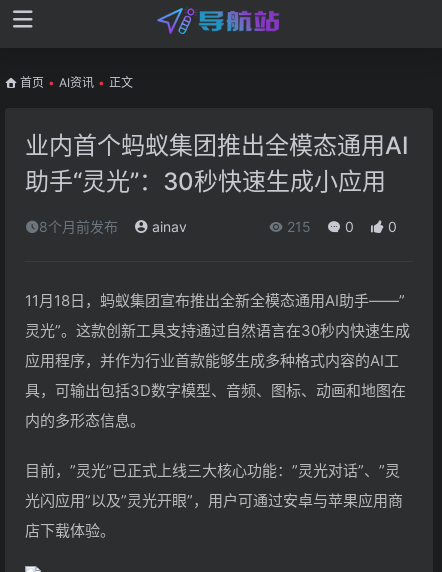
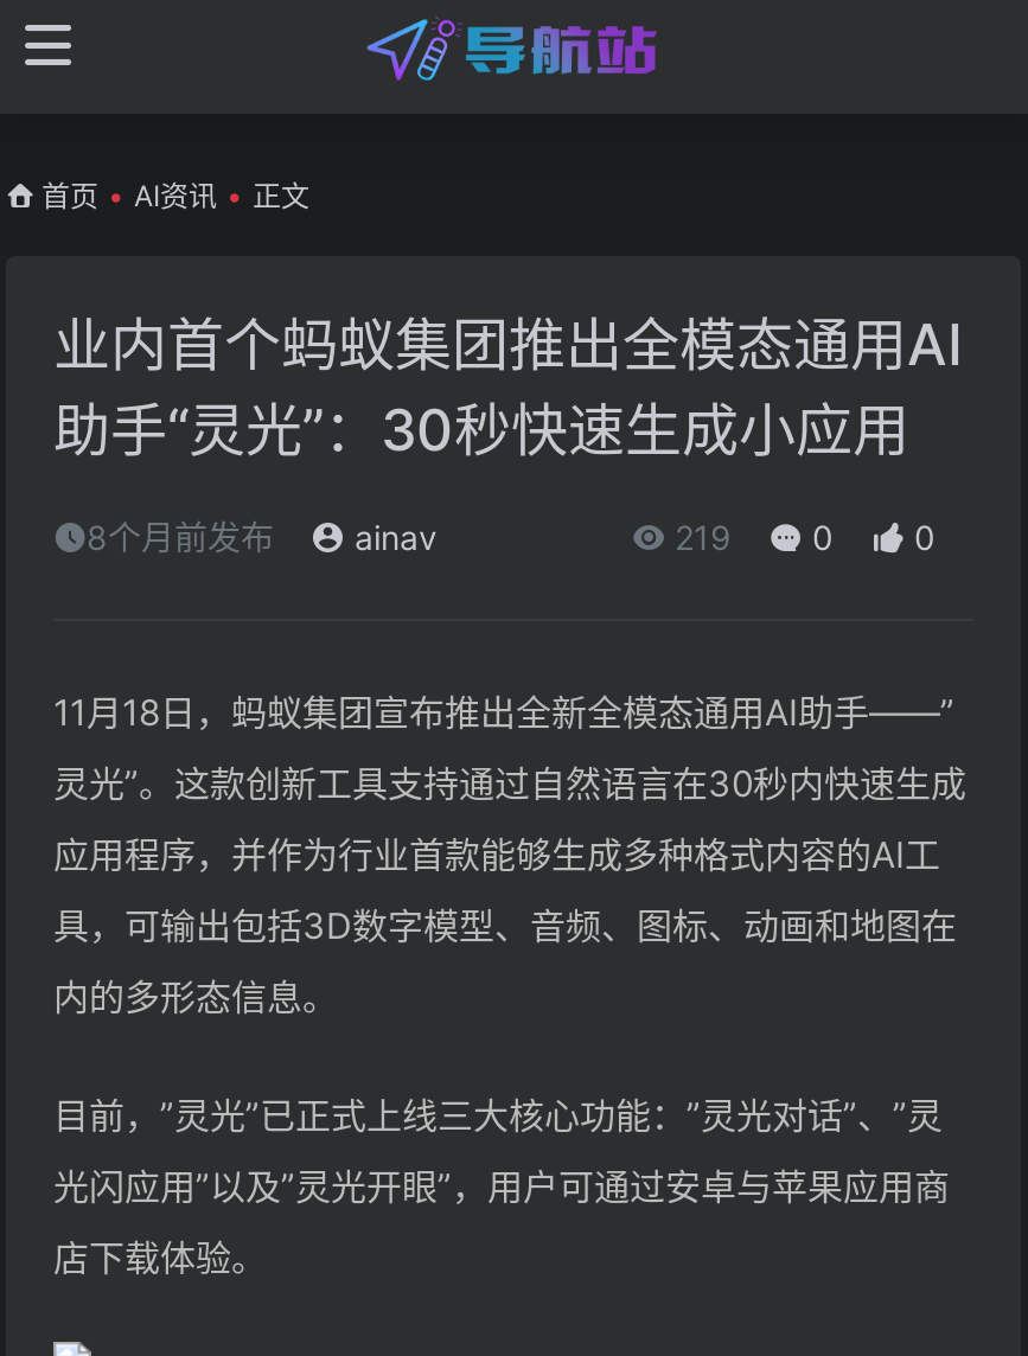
[283,218,397,235] 215 0 0 -> [665,517,936,557] 219 0 0

